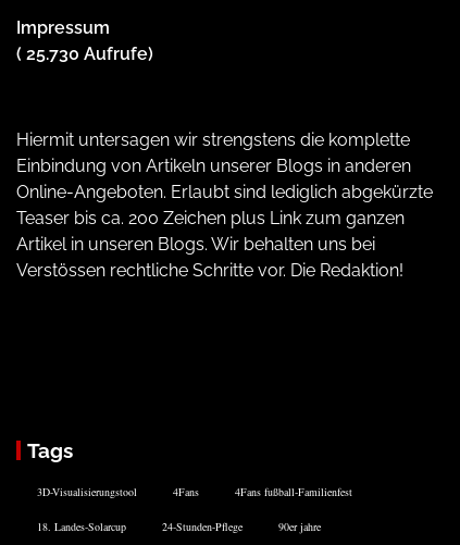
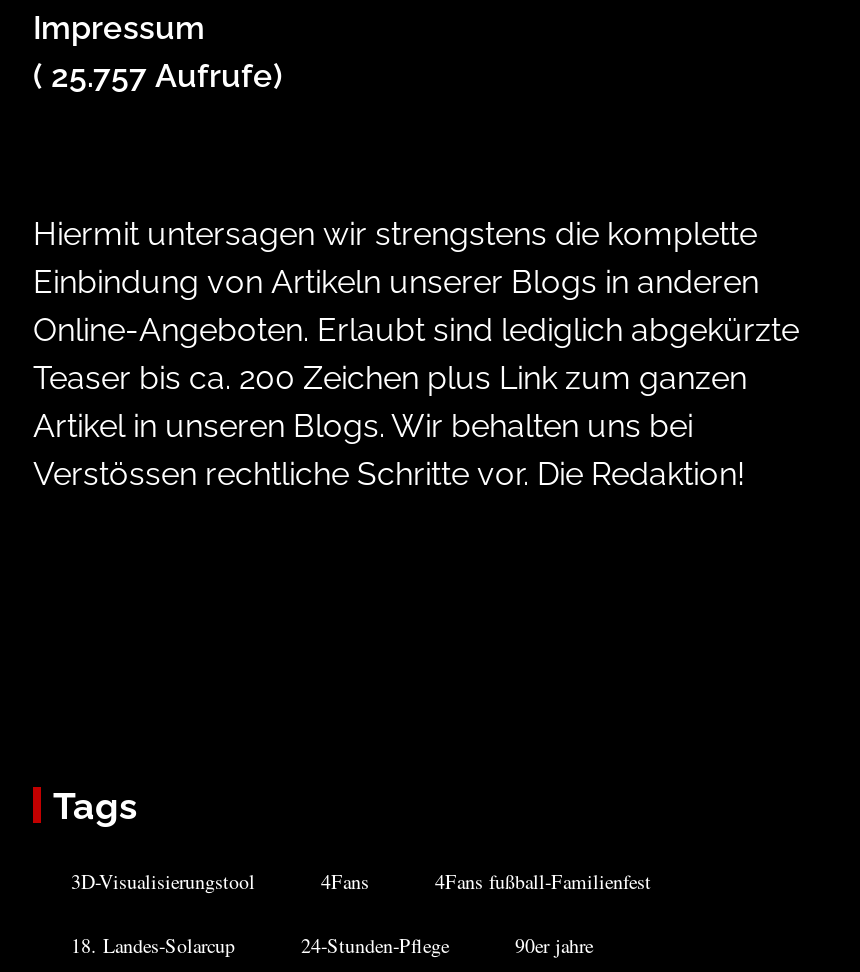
[16,44,153,64] ( 25.730 Aufrufe) -> [33,57,283,95] ( 25.757 Aufrufe)

